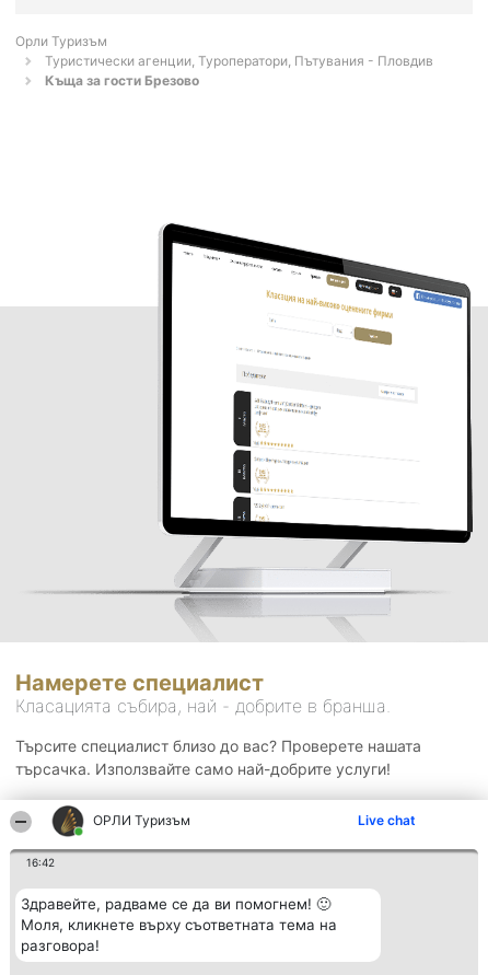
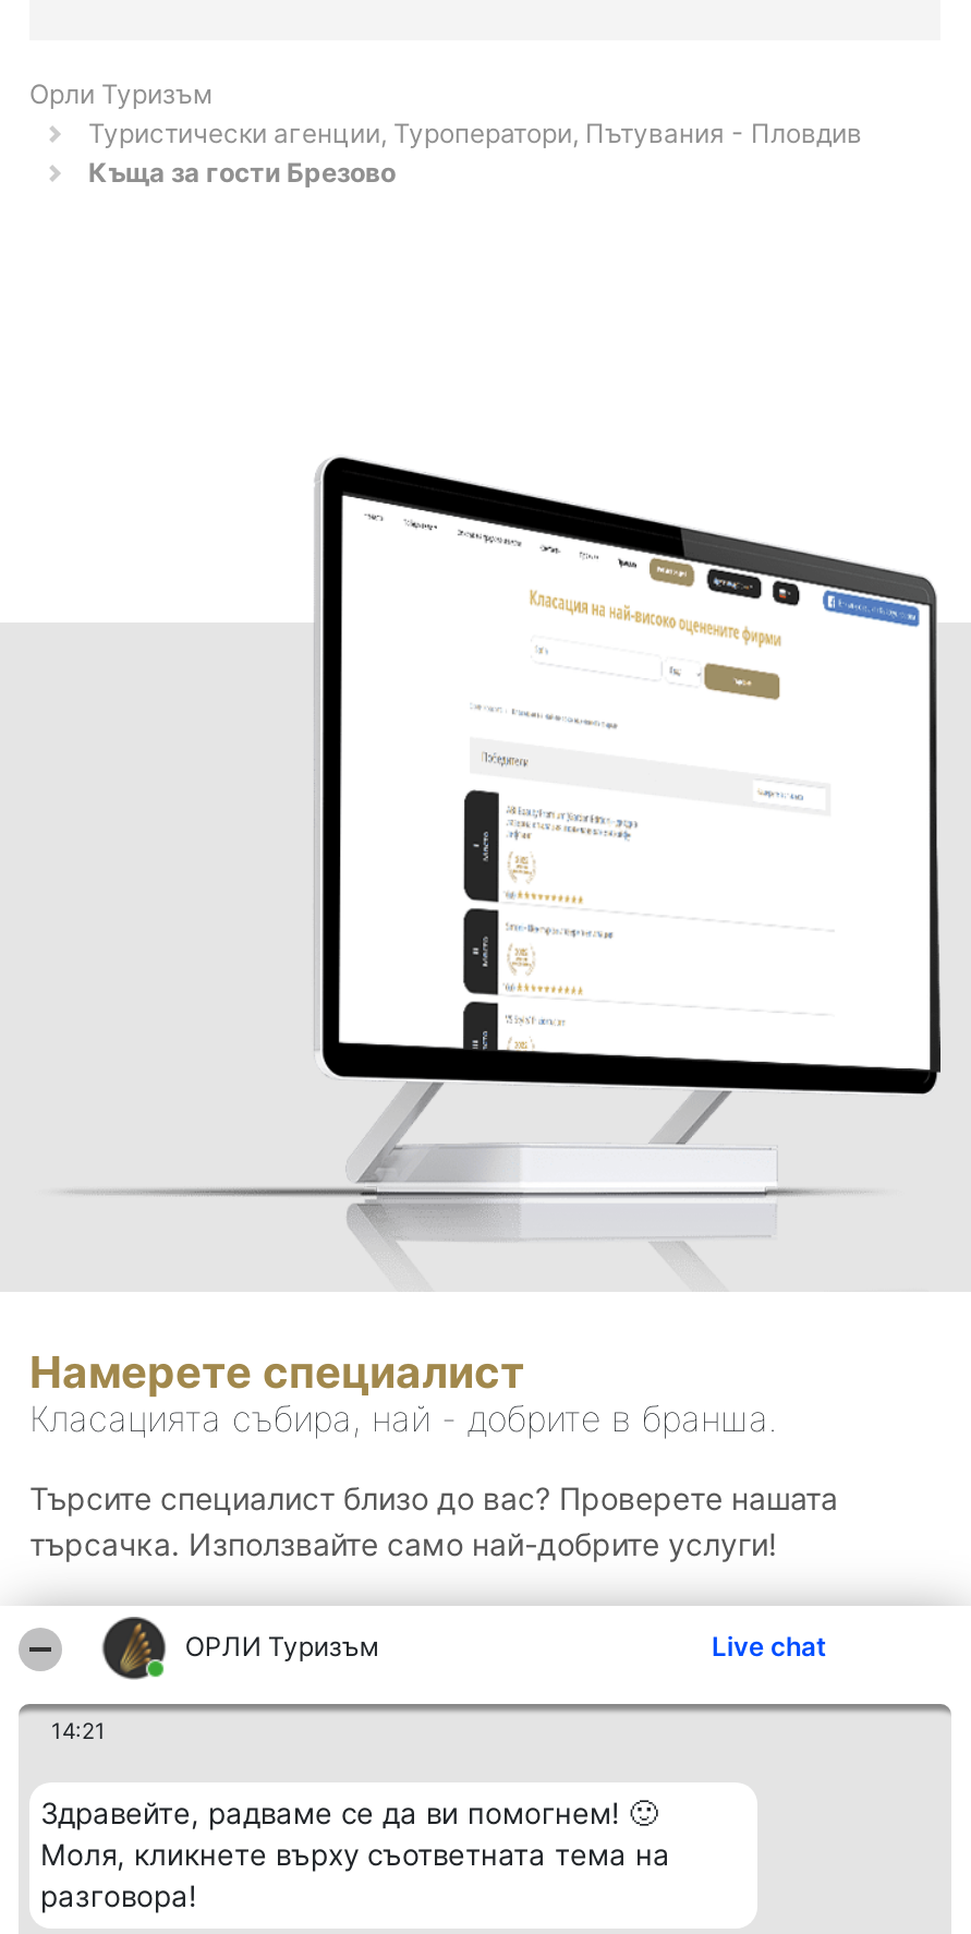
[26,856,55,869] 16:42 -> [51,1717,106,1743] 14:21

